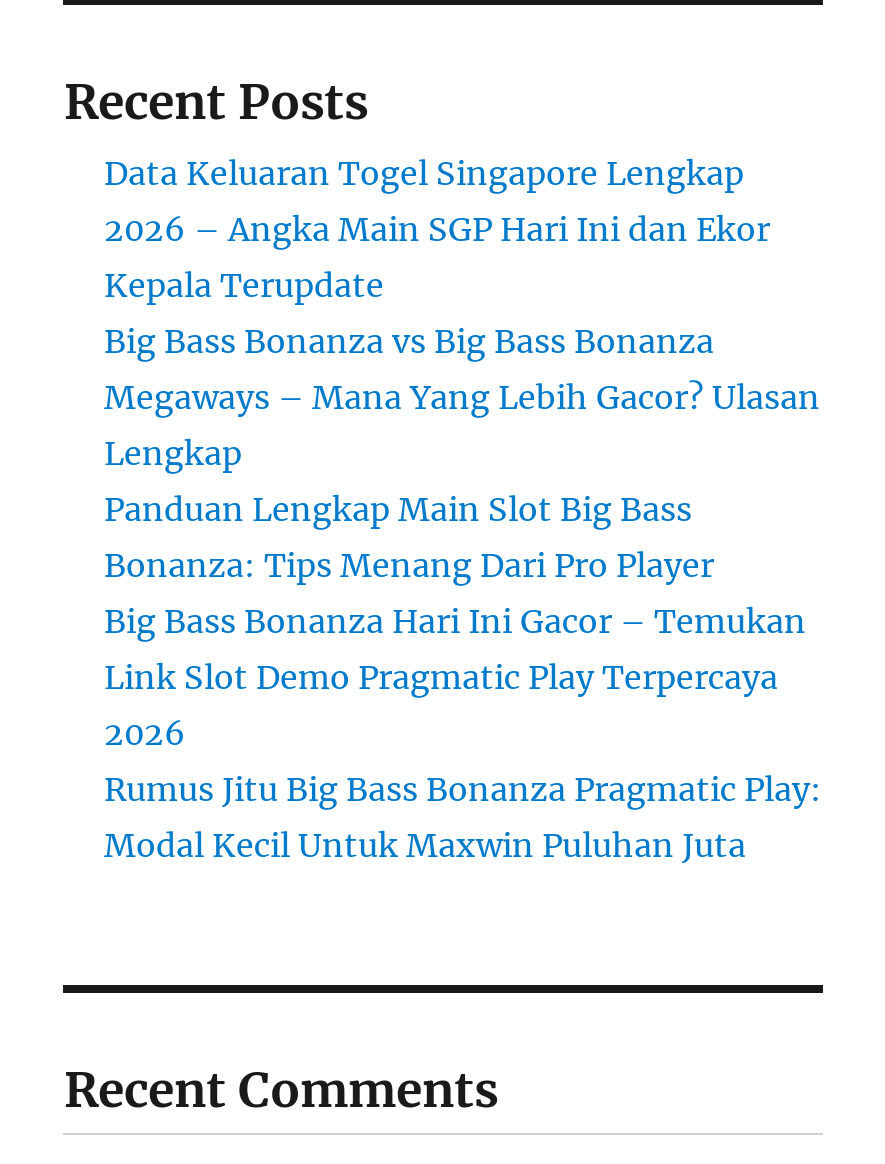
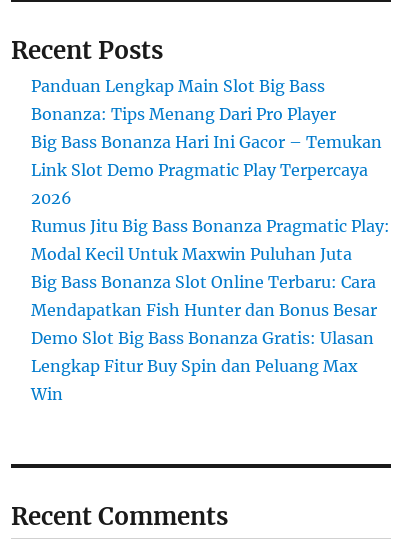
[104,152,820,472] Data Keluaran Togel Singapore Lengkap | 2026 – Angka Main SGP Hari Ini dan Ekor | Kepala Terupdate | Big Bass Bonanza vs Big Bass Bonanza | Megaways – Mana Yang Lebih Gacor? Ulasan | Lengkap -> none
moved [104,488,822,864] -> [31,76,390,264]: Panduan Lengkap Main Slot Big Bass | Bonanza: Tips Menang Dari Pro Player | Big Bass Bonanza Hari Ini Gacor – Temukan | Link Slot Demo Pragmatic Play Terpercaya | 2026 | Rumus Jitu Big Bass Bonanza Pragmatic Play: | Modal Kecil Untuk Maxwin Puluhan Juta
none -> [31,272,377,404] Big Bass Bonanza Slot Online Terbaru: Cara | Mendapatkan Fish Hunter dan Bonus Besar | Demo Slot Big Bass Bonanza Gratis: Ulasan | Lengkap Fitur Buy Spin dan Peluang Max | Win

